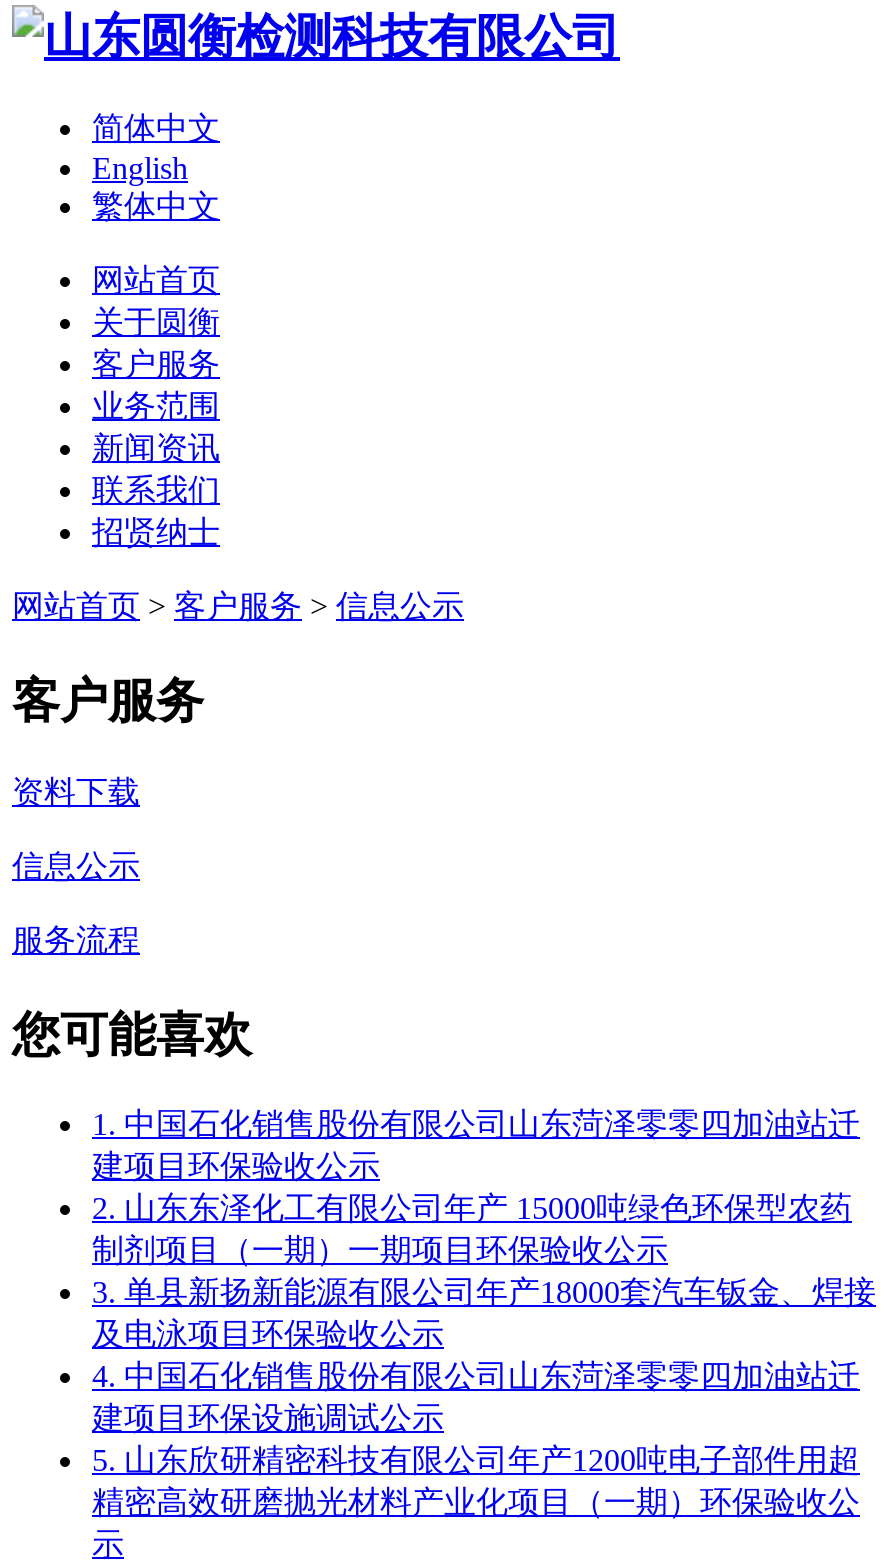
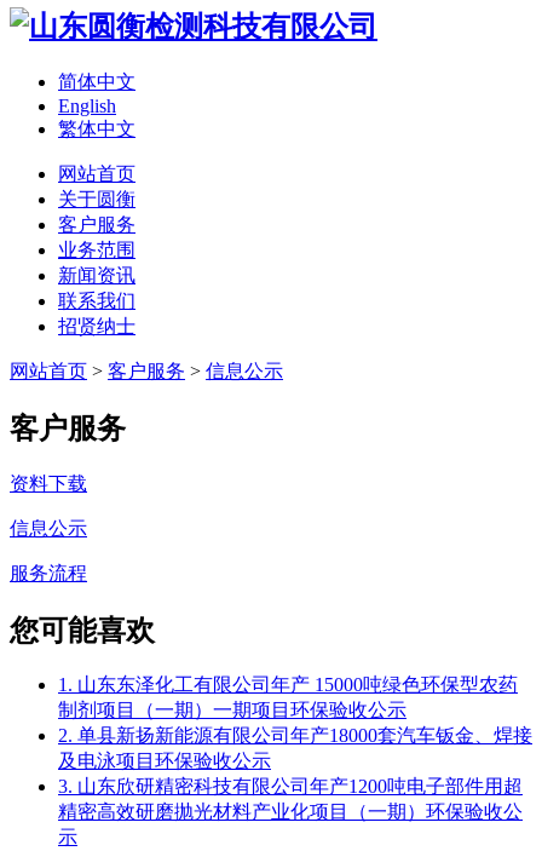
[92,1108,860,1226] 1. 中国石化销售股份有限公司山东菏泽零零四加油站迁 | 建项目环保验收公示 | 2. 山东东泽化工有限公司年产 15000吨绿色环保型农药 -> [58,675,518,695] 1. 山东东泽化工有限公司年产 15000吨绿色环保型农药
[92,1276,876,1310] 3. 单县新扬新能源有限公司年产18000套汽车钣金、焊接 -> [58,726,532,746] 2. 单县新扬新能源有限公司年产18000套汽车钣金、焊接
[92,1360,860,1478] 4. 中国石化销售股份有限公司山东菏泽零零四加油站迁 | 建项目环保设施调试公示 | 5. 山东欣研精密科技有限公司年产1200吨电子部件用超 -> [58,776,523,797] 3. 山东欣研精密科技有限公司年产1200吨电子部件用超

